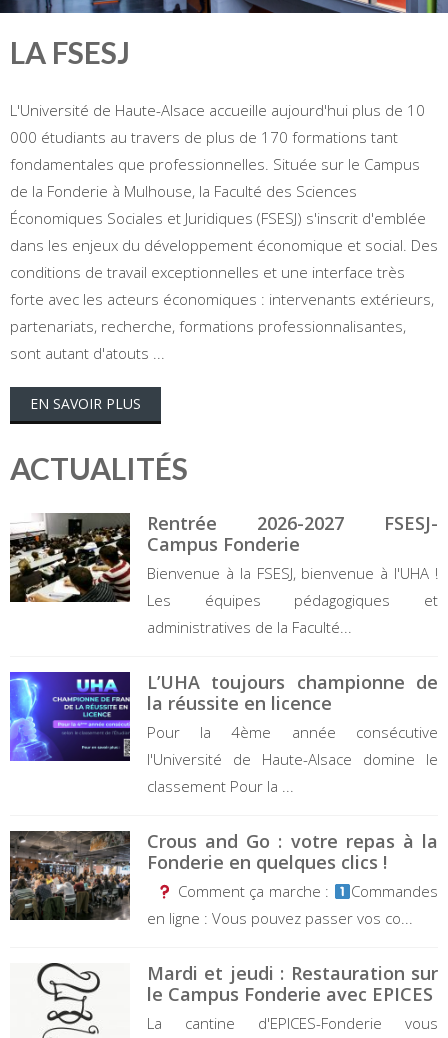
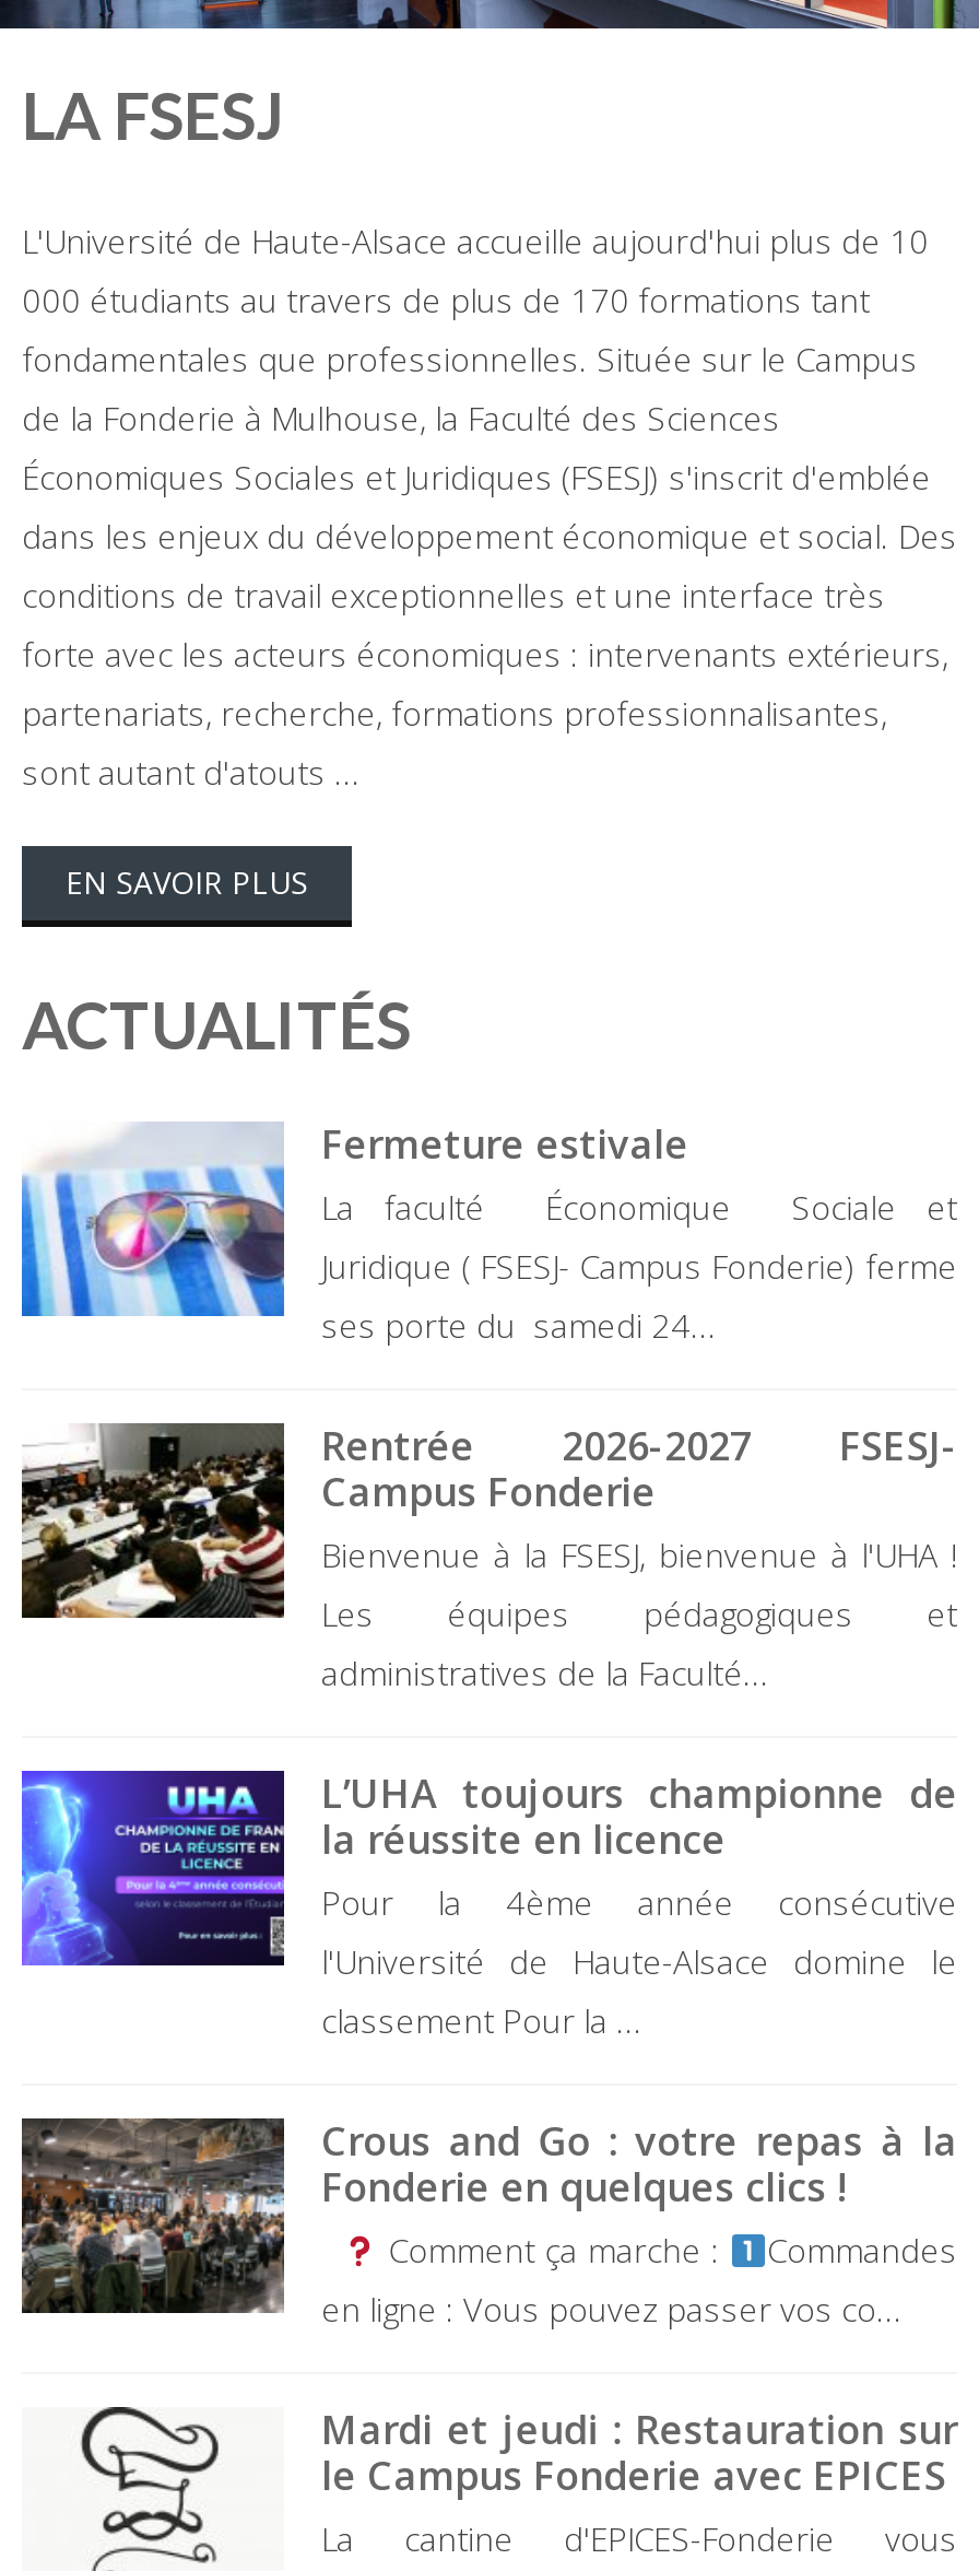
none -> [20,1118,957,1347] [image] | Fermeture estivale | La faculté Économique Sociale et | Juridique ( FSESJ- Campus Fonderie) ferme | ses porte du samedi 24...

